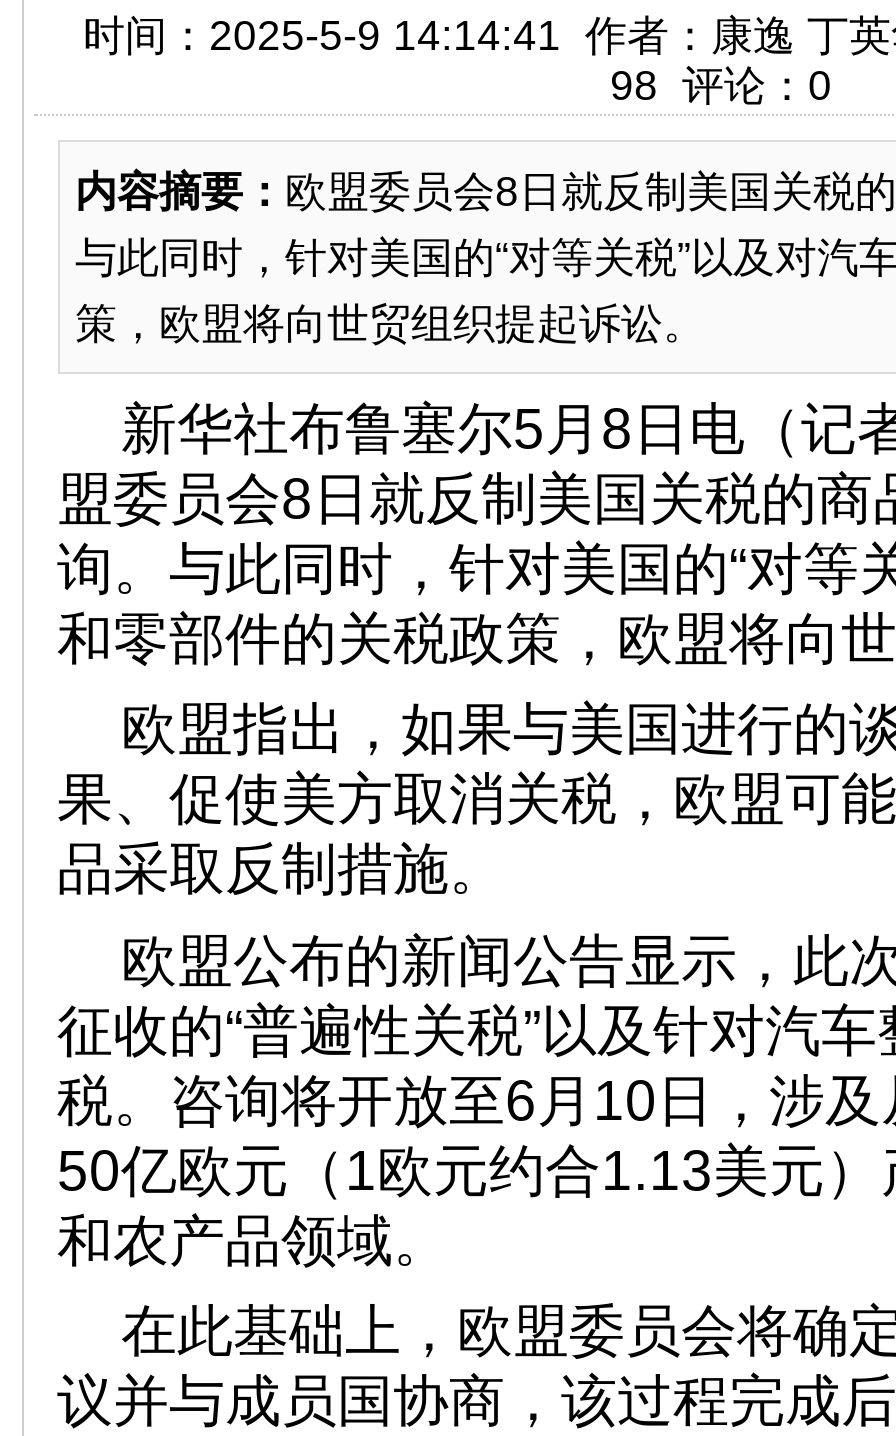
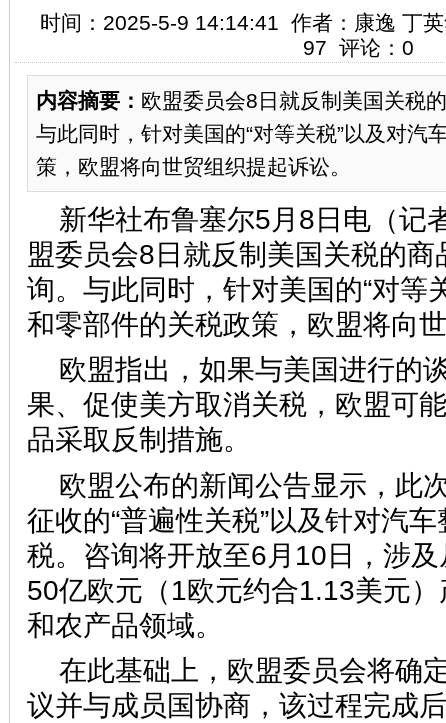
[610,62,832,108] 98评论：0 -> [303,36,414,59] 97评论：0

